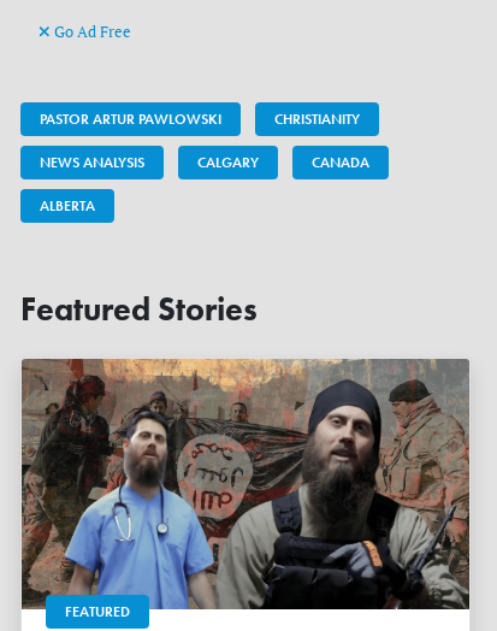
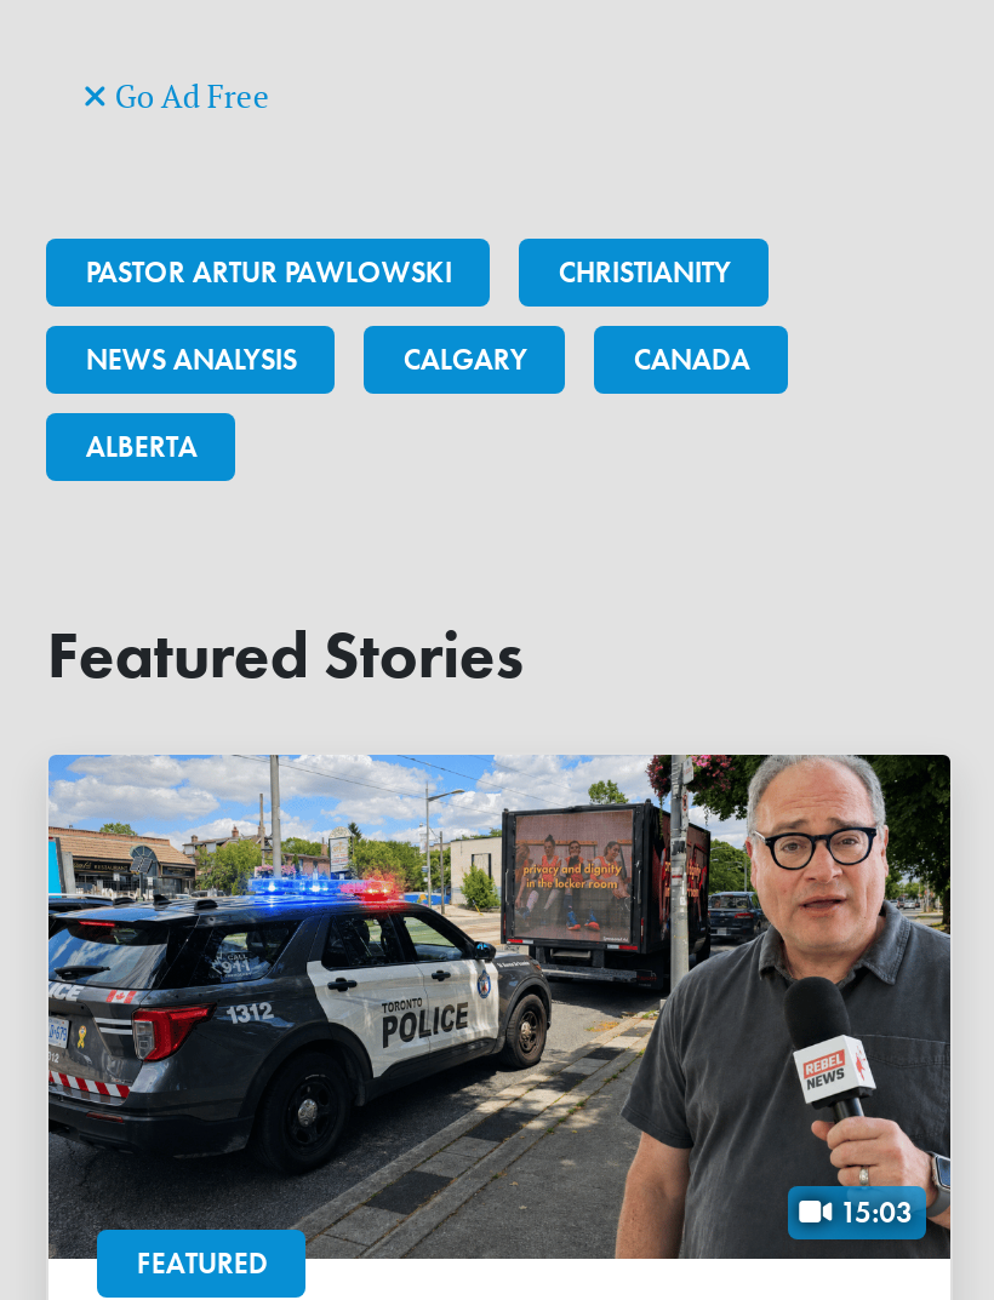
none -> [833,1193,913,1232] 15:03
[20,358,469,611] [image] -> [46,752,950,1261] [image]

